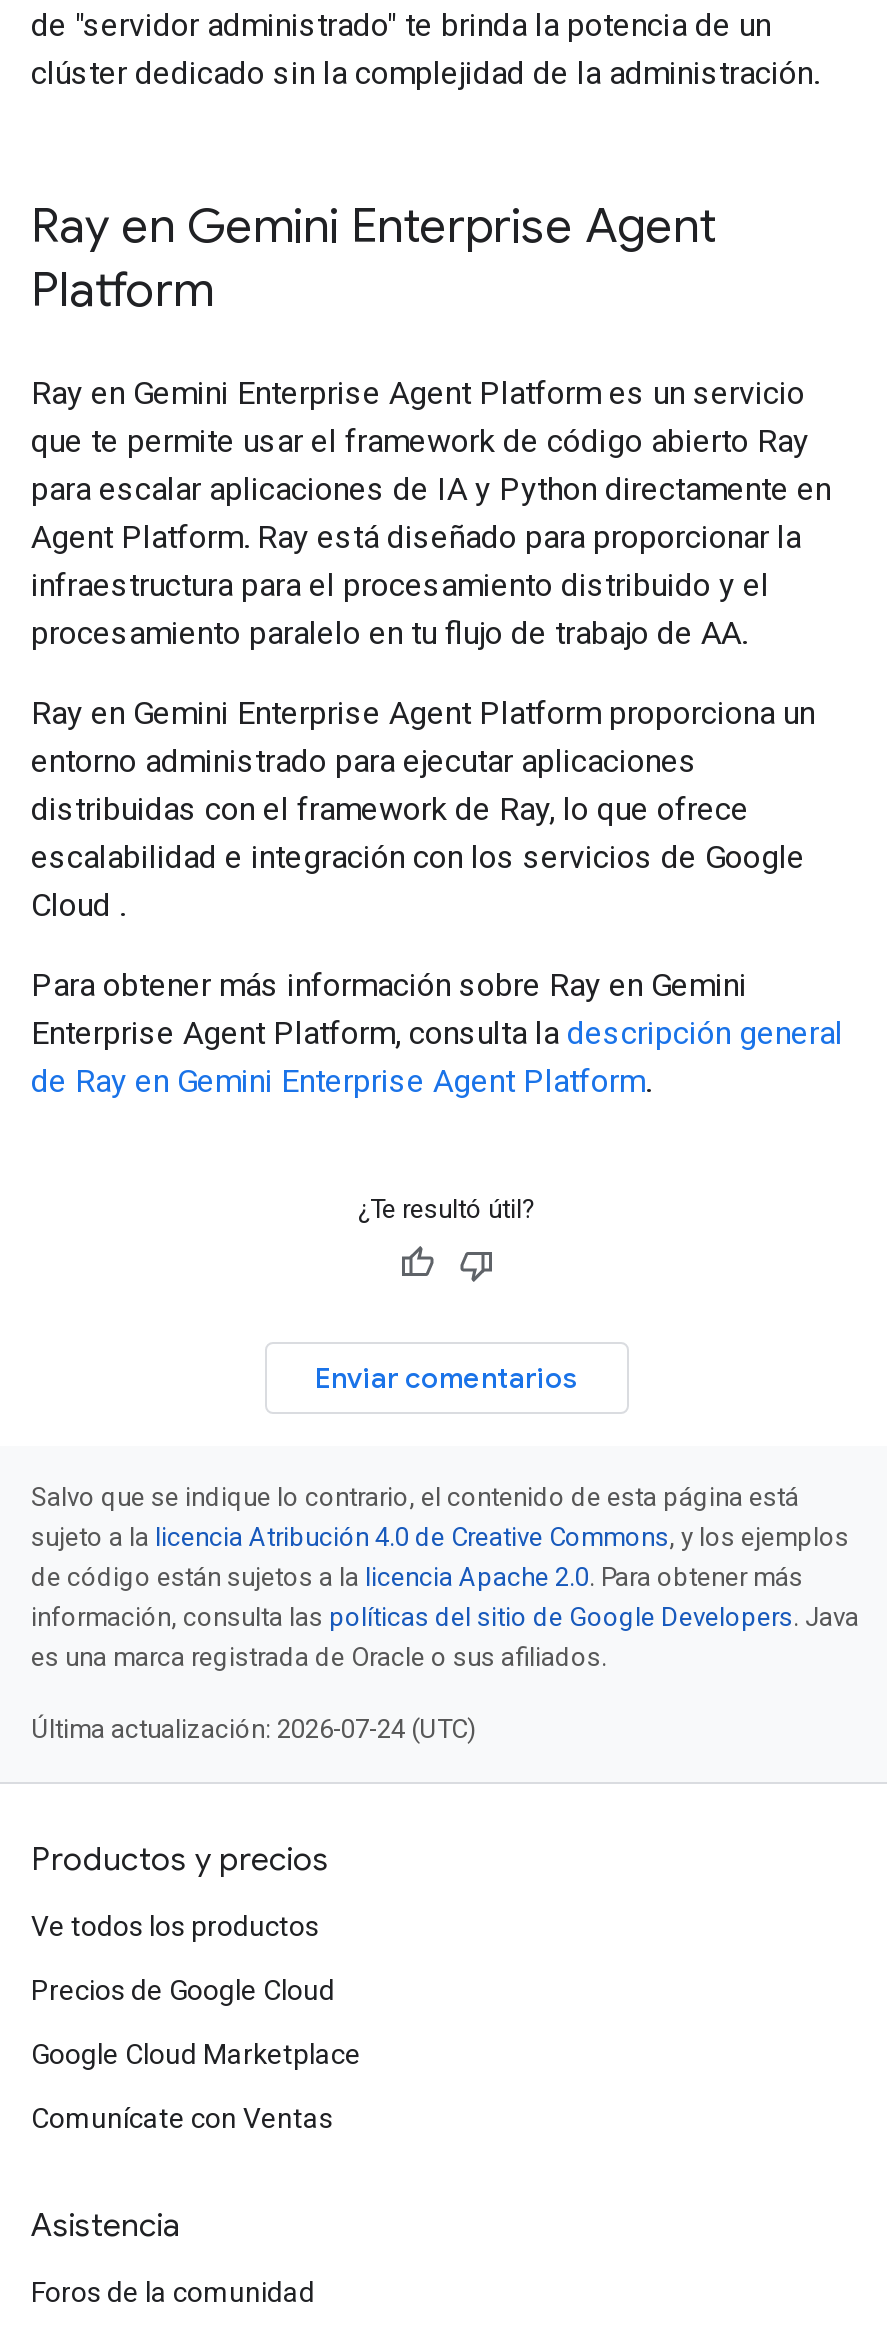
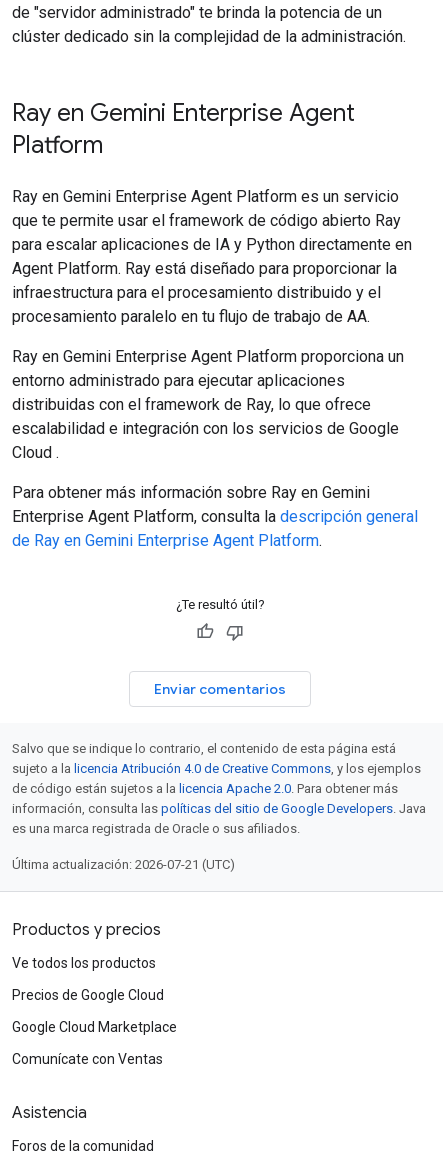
[31,1714,477,1744] Última actualización: 2026-07-24 (UTC) -> [12,857,235,872] Última actualización: 2026-07-21 (UTC)

